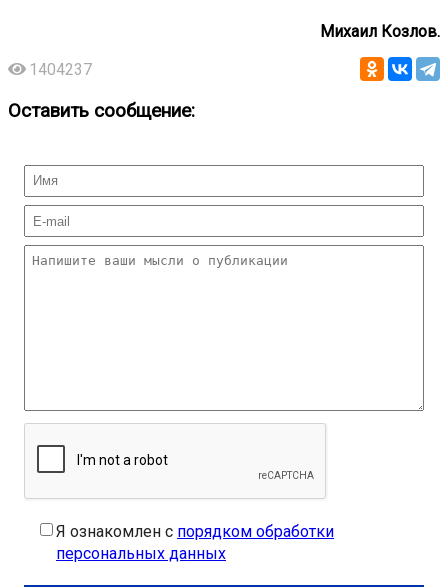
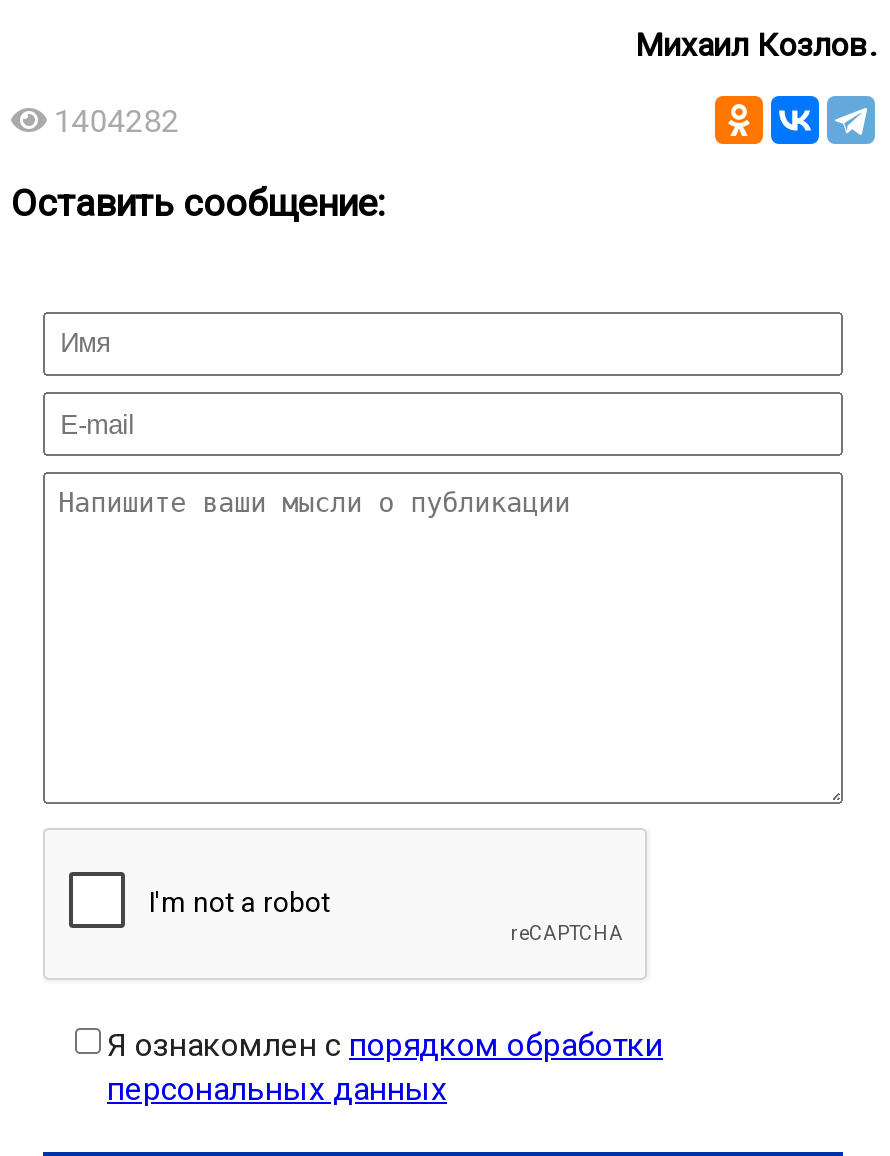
[29,60,92,79] 1404237 -> [53,101,179,139] 1404282

